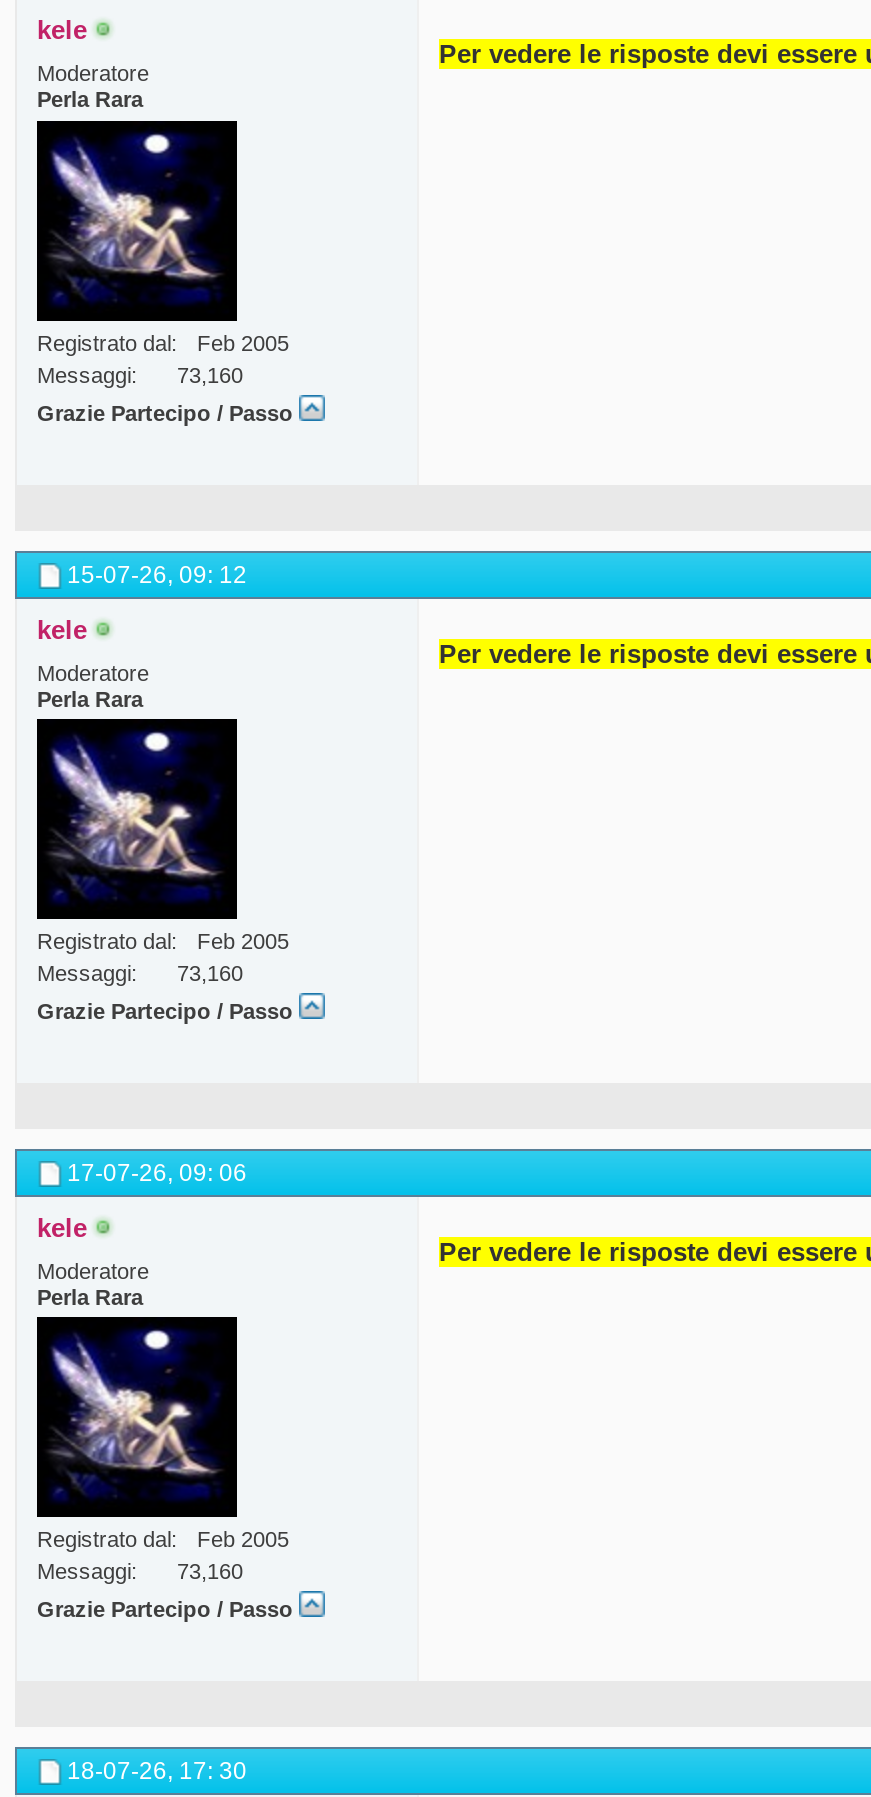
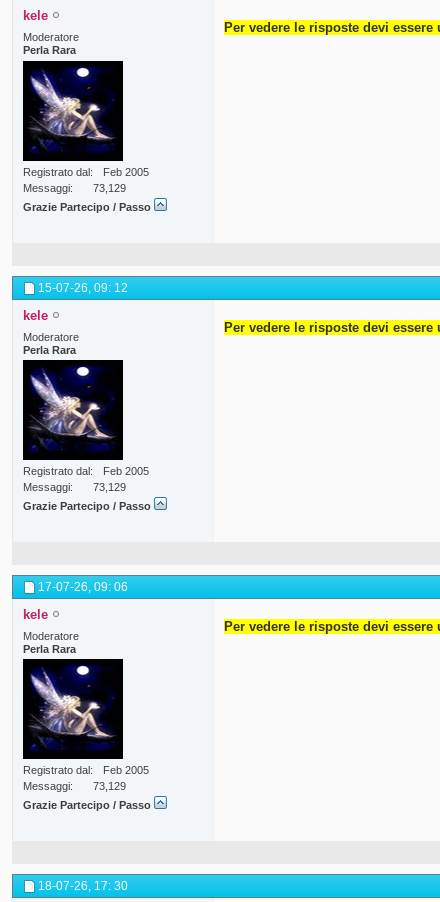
[37,362,243,386] Messaggi 73,160 -> [23,182,126,194] Messaggi 73,129
[37,961,243,985] Messaggi 73,160 -> [23,481,126,493] Messaggi 73,129
[37,1560,243,1584] Messaggi 73,160 -> [23,780,126,792] Messaggi 73,129

